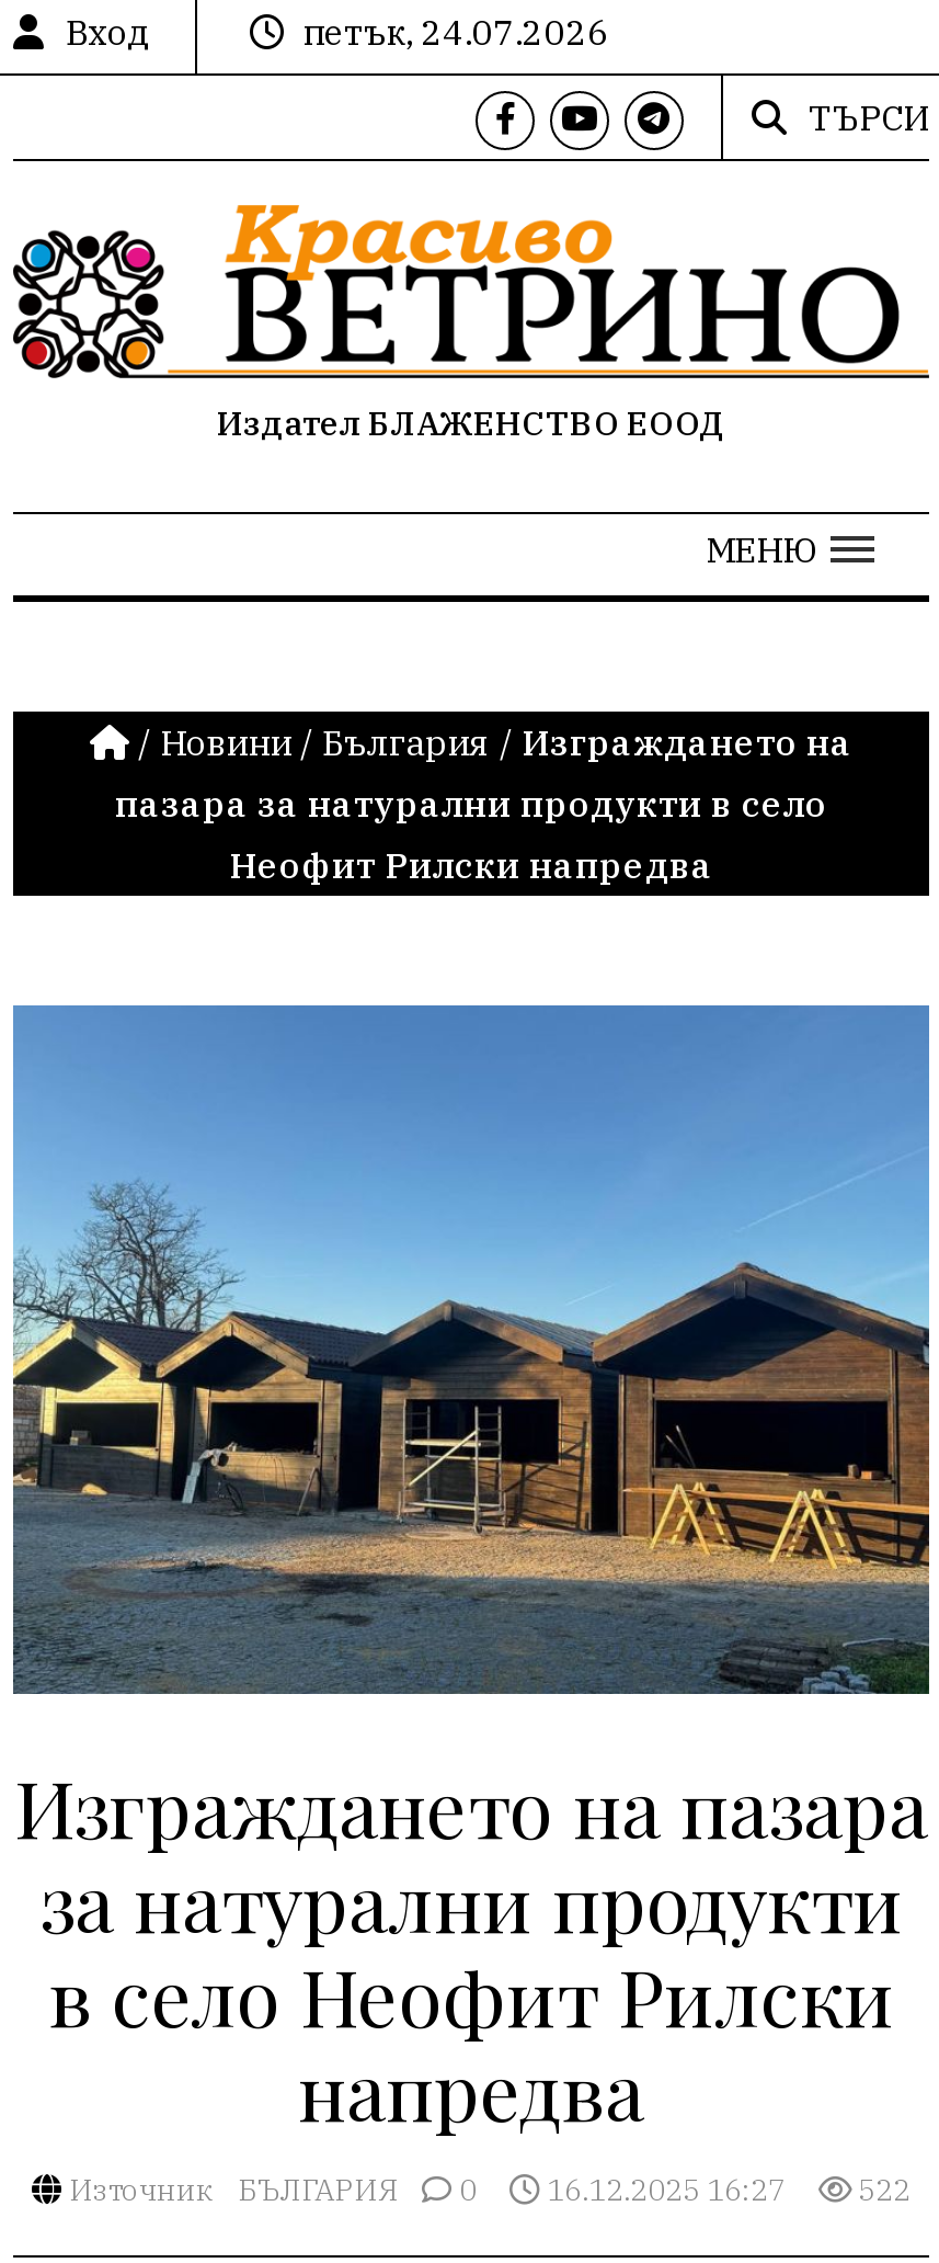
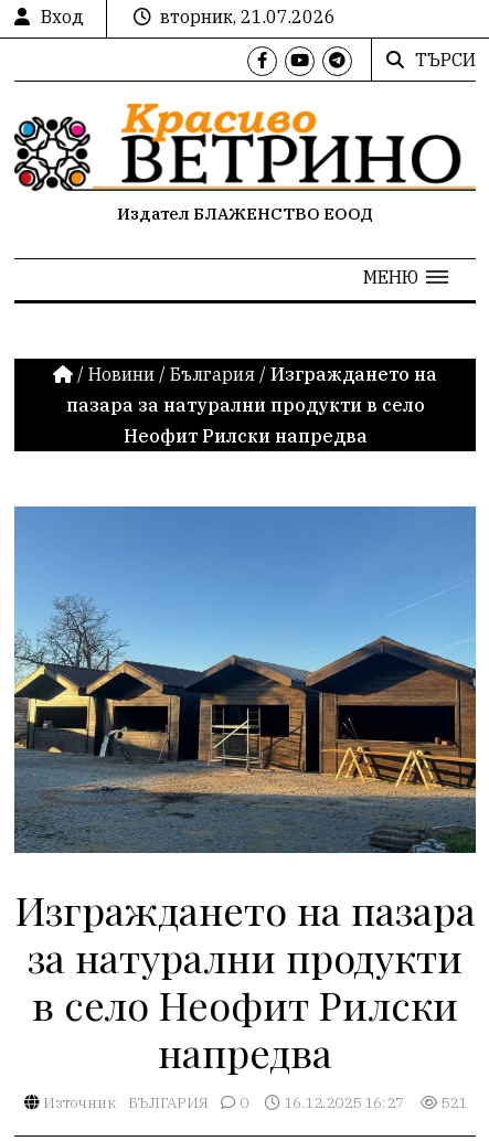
[302,10,609,54] петък, 24.07.2026 -> [160,6,336,28] вторник, 21.07.2026
[69,2169,911,2208] Източник БЪЛГАРИЯ 0 16.12.2025 16:27 522 -> [42,1092,466,1112] Източник БЪЛГАРИЯ 0 16.12.2025 16:27 521

